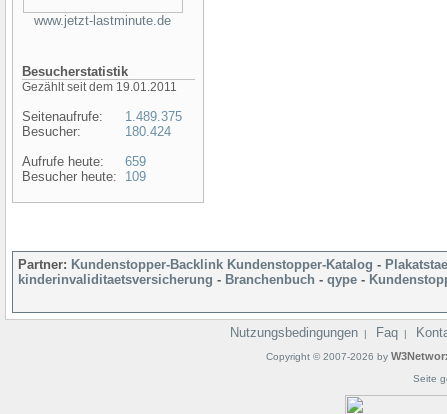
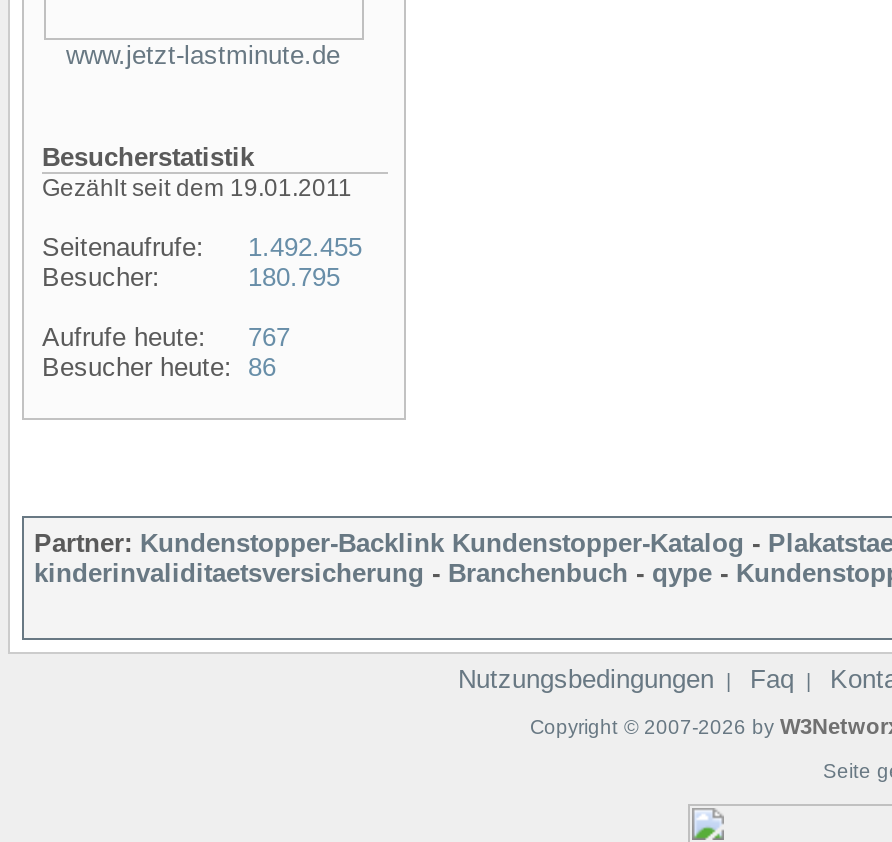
[22,109,182,124] Seitenaufrufe: 1.489.375 -> [42,232,362,262] Seitenaufrufe: 1.492.455
[125,124,171,139] 180.424 -> [248,262,340,292] 180.795
[22,154,146,169] Aufrufe heute: 659 -> [42,322,290,352] Aufrufe heute: 767
[22,169,146,184] Besucher heute: 109 -> [42,352,276,382] Besucher heute: 86

